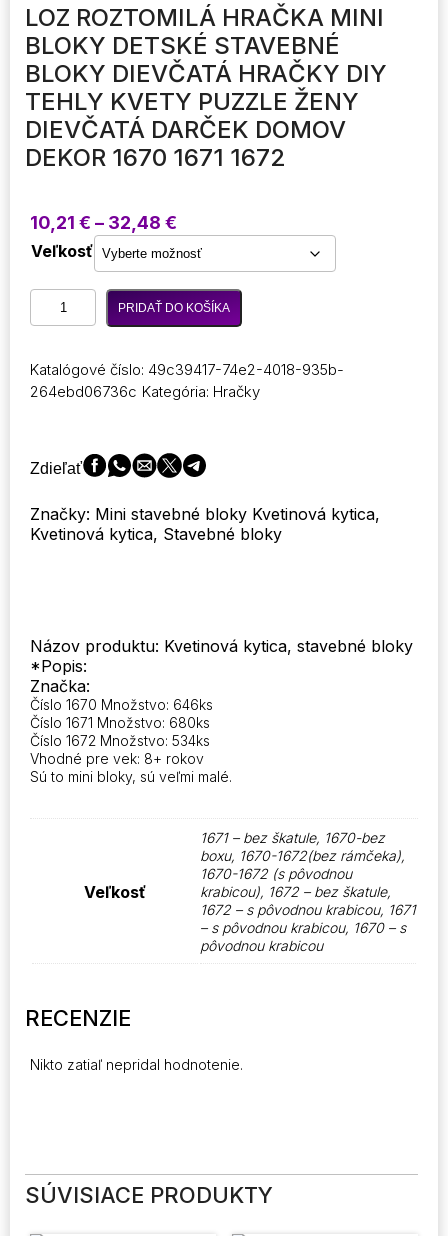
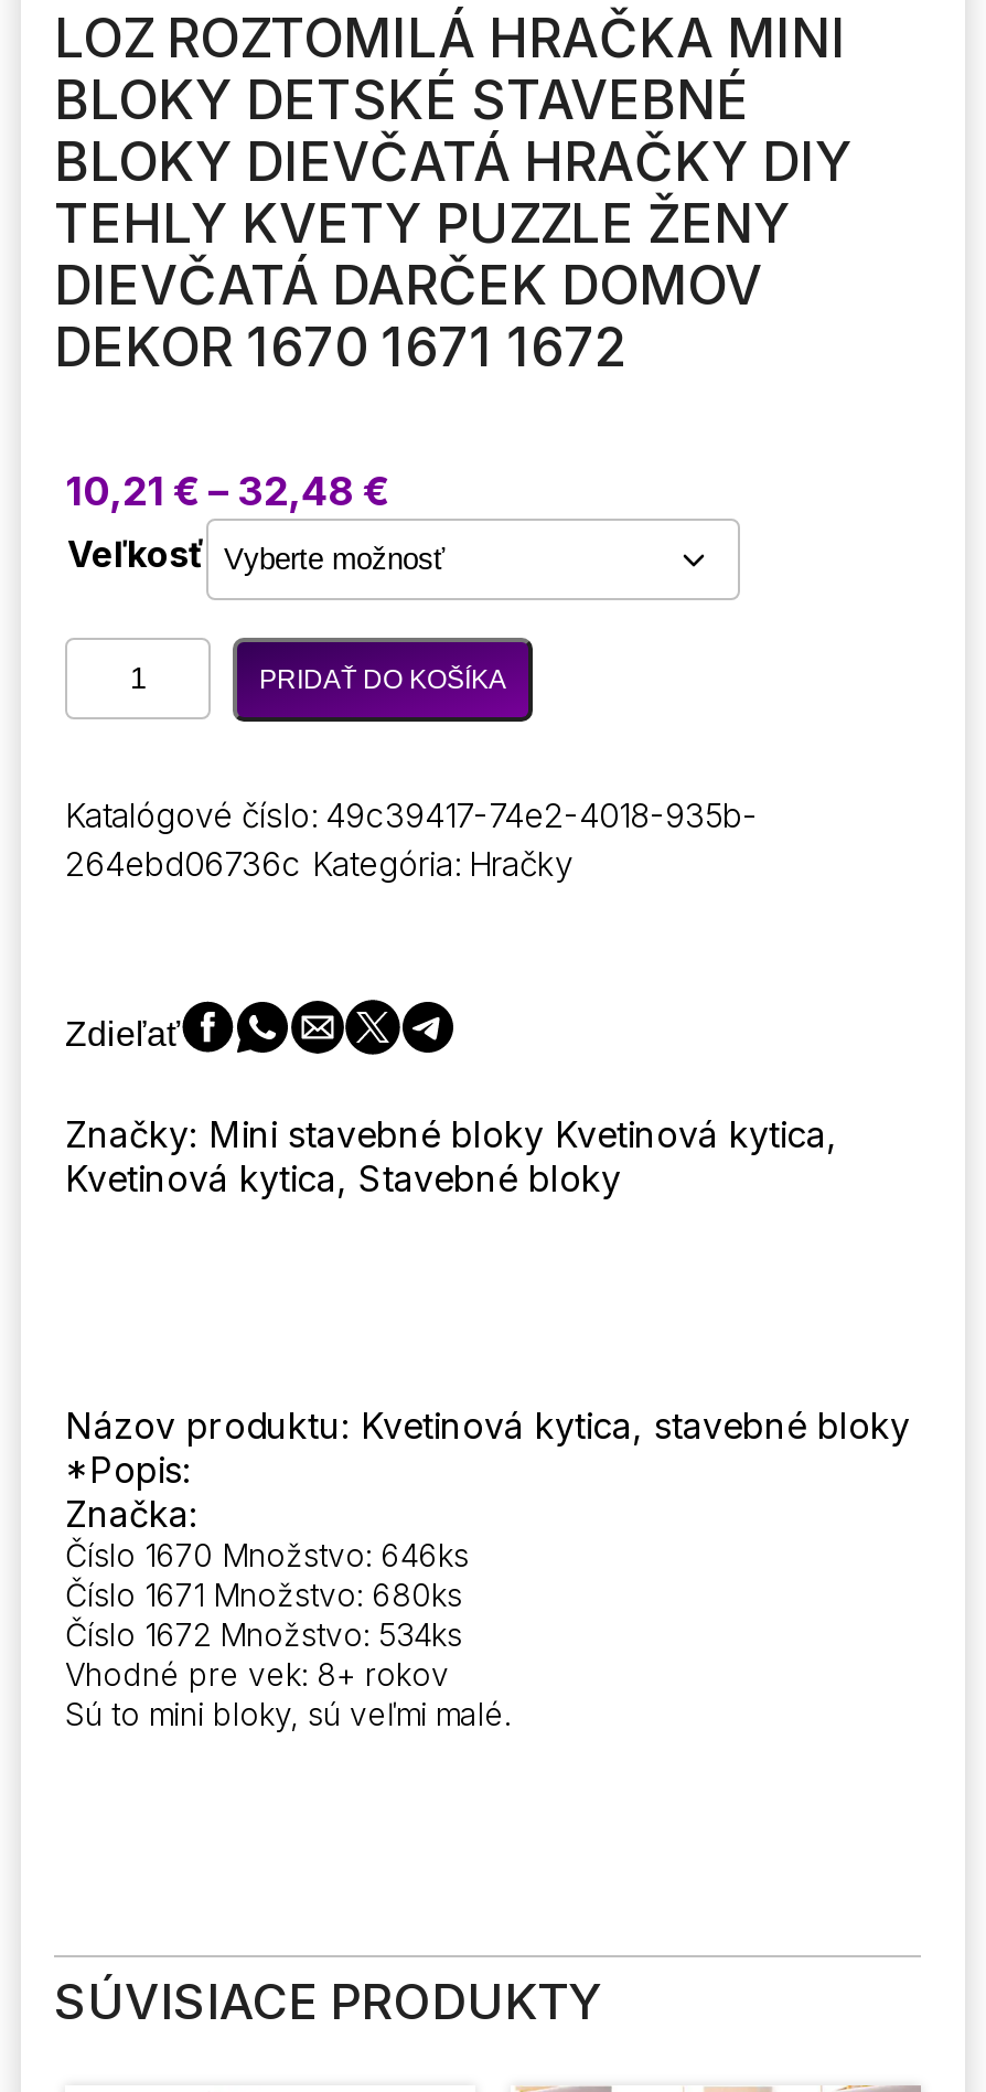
[25,829,416,1073] 1671 – bez škatule, 1670-bez | boxu, 1670-1672(bez rámčeka), | 1670-1672 (s pôvodnou | krabicou), 1672 – bez škatule, | 1672 – s pôvodnou krabicou, 1671 | – s pôvodnou krabicou, 1670 – s | pôvodnou krabicou | RECENZIE | Nikto zatiaľ nepridal hodnotenie. -> none
[84,882,146,902] Veľkosť -> none

